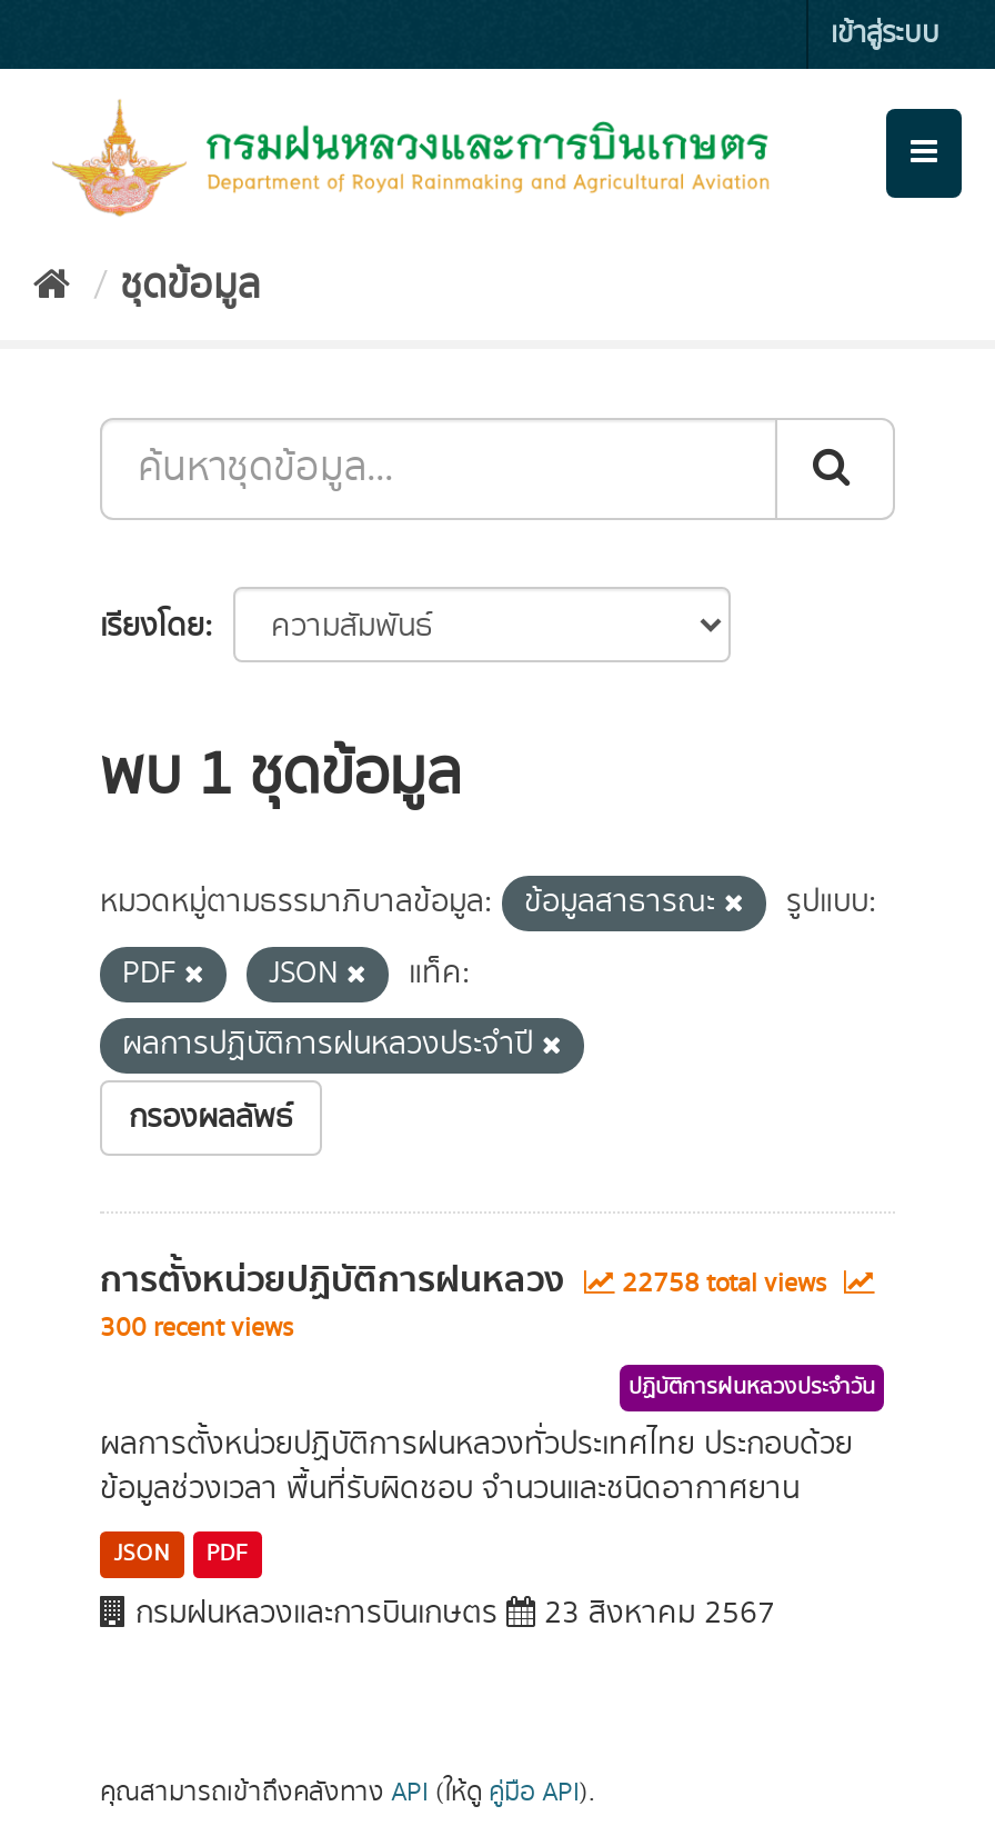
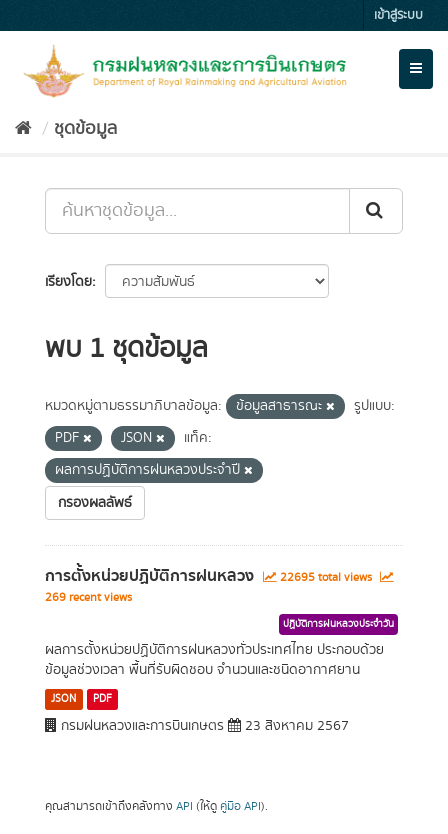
[100,1251,833,1309] การตั้งหน่วยปฏิบัติการฝนหลวง 22758 total views -> [45,563,375,589] การตั้งหน่วยปฏิบัติการฝนหลวง 22695 total views
[100,1309,293,1347] 300 recent views -> [45,589,132,606] 269 recent views

